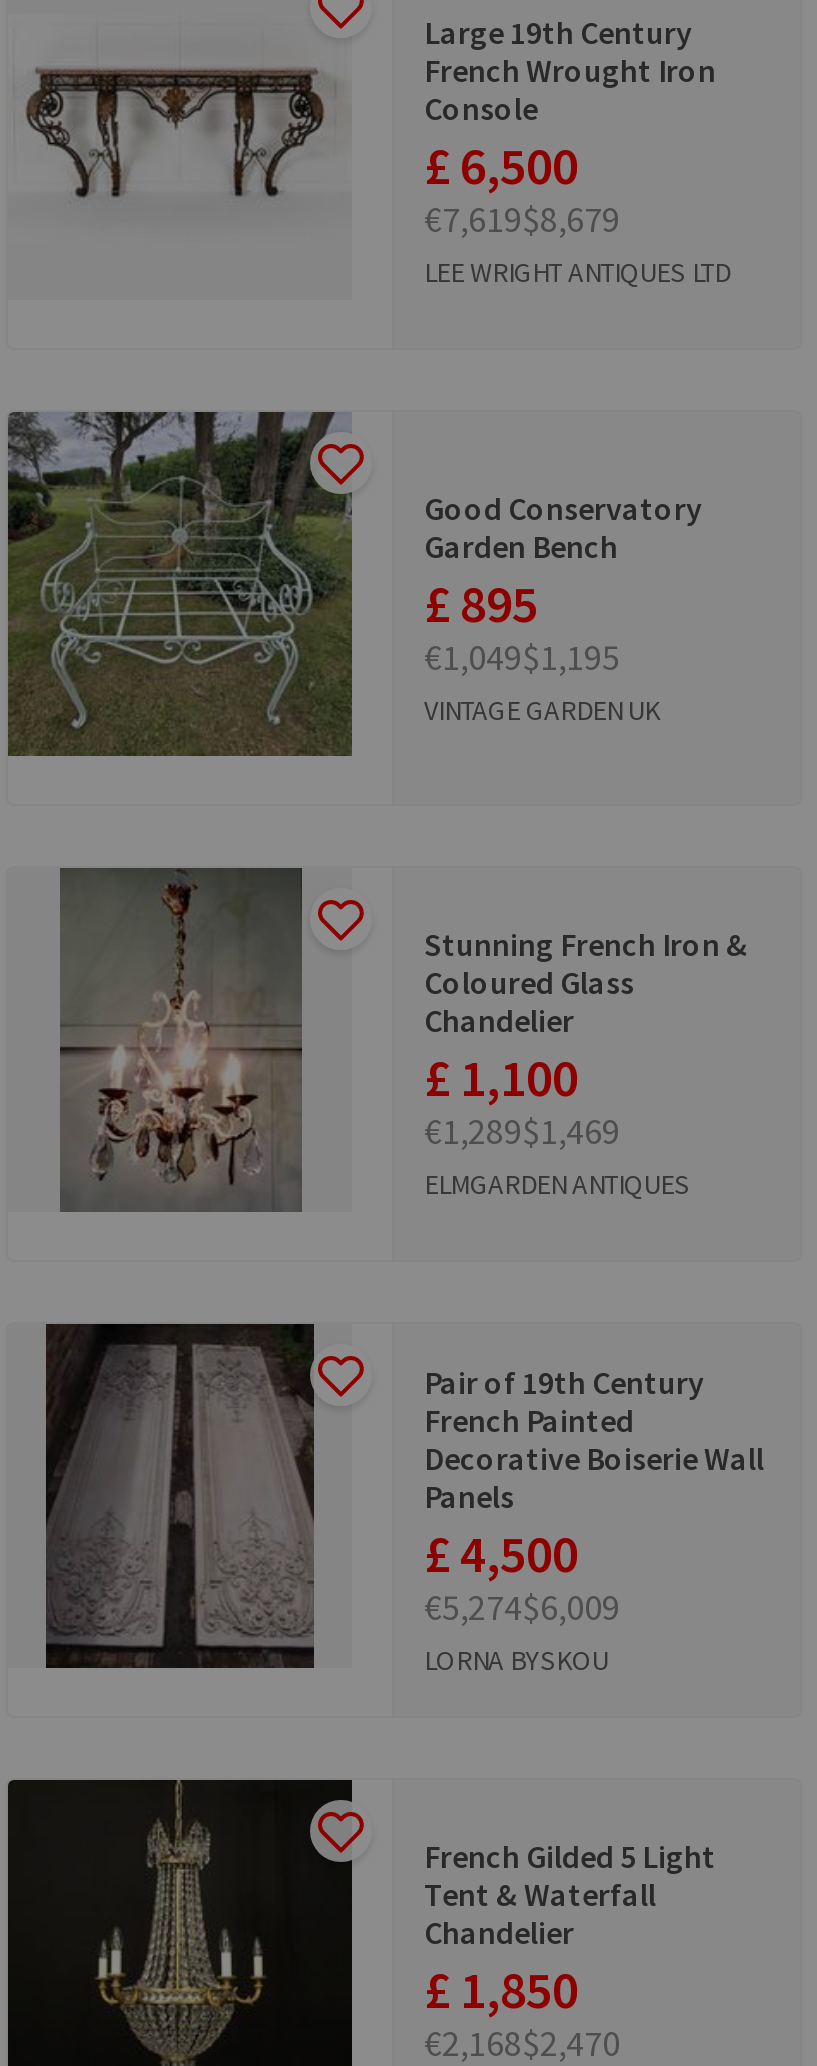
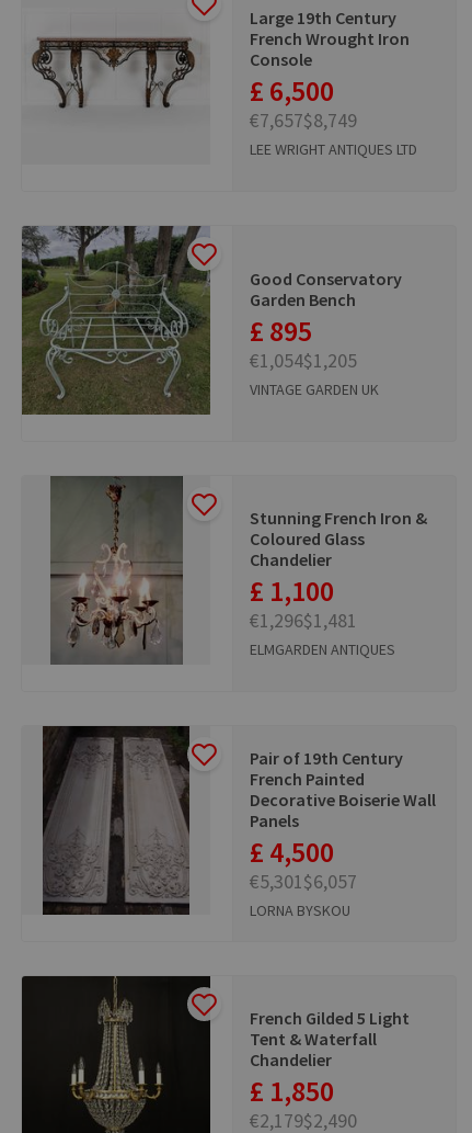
[424,196,620,242] €7,619$8,679 -> [250,107,357,133] €7,657$8,749
[424,633,620,679] €1,049$1,195 -> [250,347,357,372] €1,054$1,205
[424,1108,620,1154] €1,289$1,469 -> [250,608,357,633] €1,296$1,481
[424,1583,620,1629] €5,274$6,009 -> [250,868,357,893] €5,301$6,057
[424,2020,620,2066] €2,168$2,470 -> [250,1108,357,1133] €2,179$2,490

